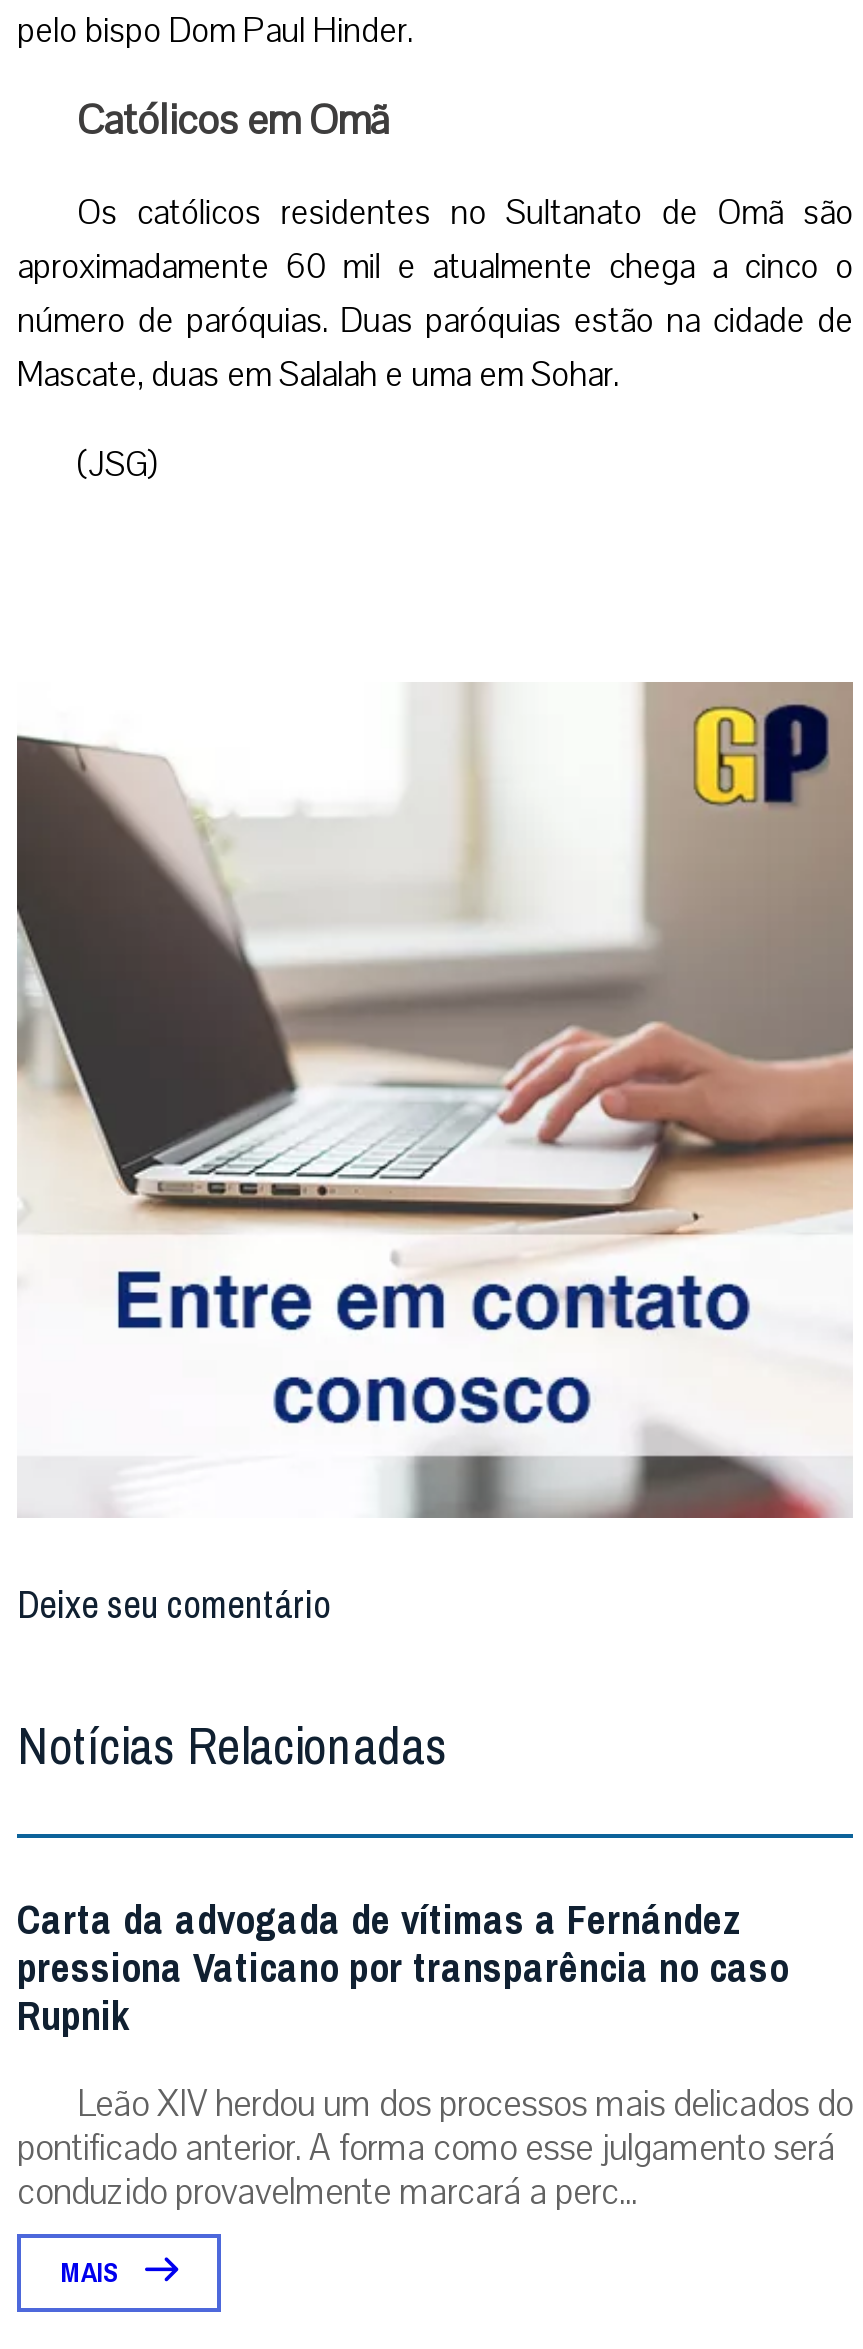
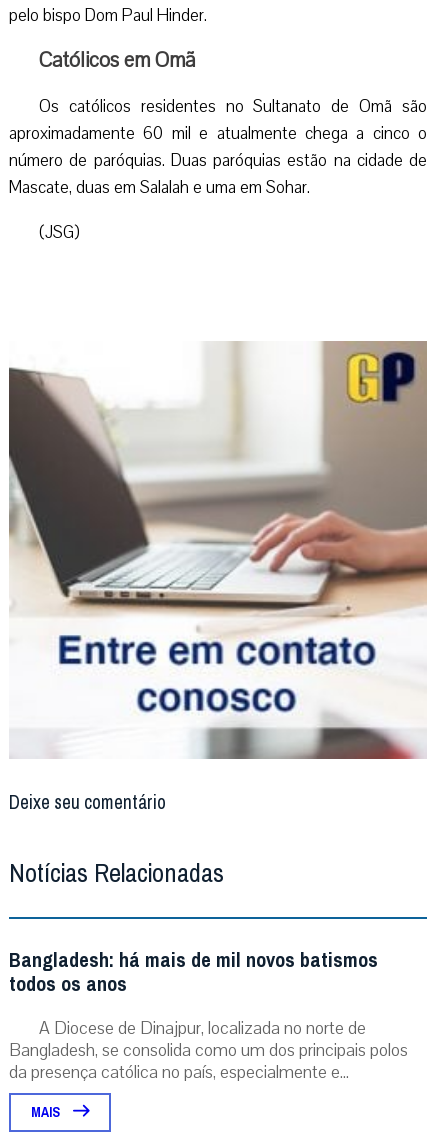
[17,1883,853,2215] Carta da advogada de vítimas a Fernández | pressiona Vaticano por transparência no caso | Rupnik | Leão XIV herdou um dos processos mais delicados do | pontificado anterior. A forma como esse julgamento será | conduzido provavelmente marcará a perc... -> [9,942,408,1084] Bangladesh: há mais de mil novos batismos | todos os anos | A Diocese de Dinajpur, localizada no norte de | Bangladesh, se consolida como um dos principais polos | da presença católica no país, especialmente e...

